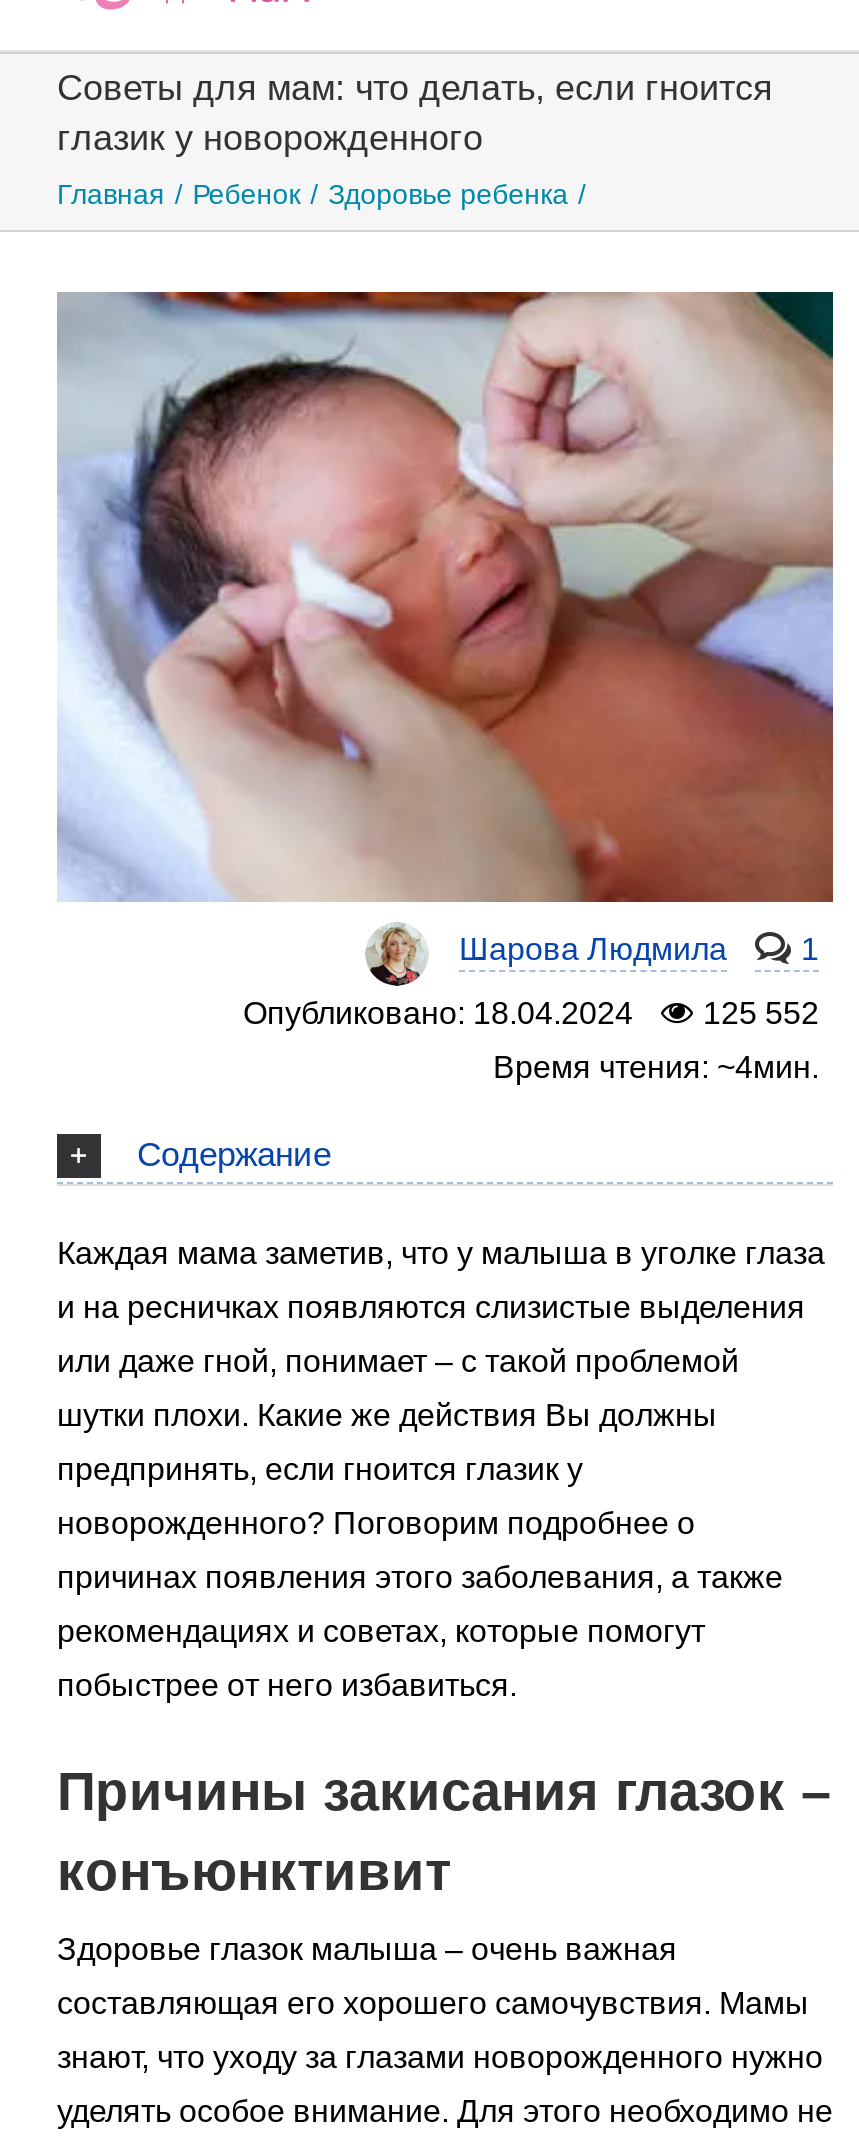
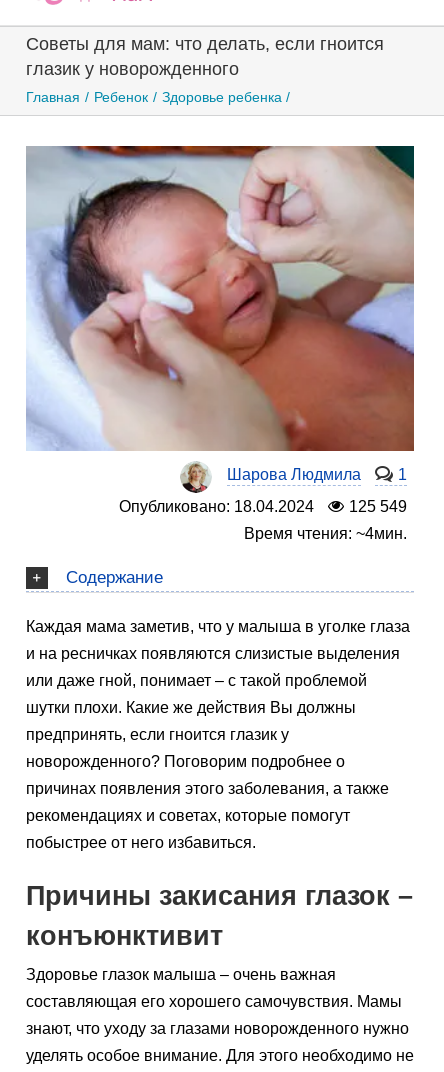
[703,996,819,1030] 125 552 -> [349,498,407,515] 125 549

